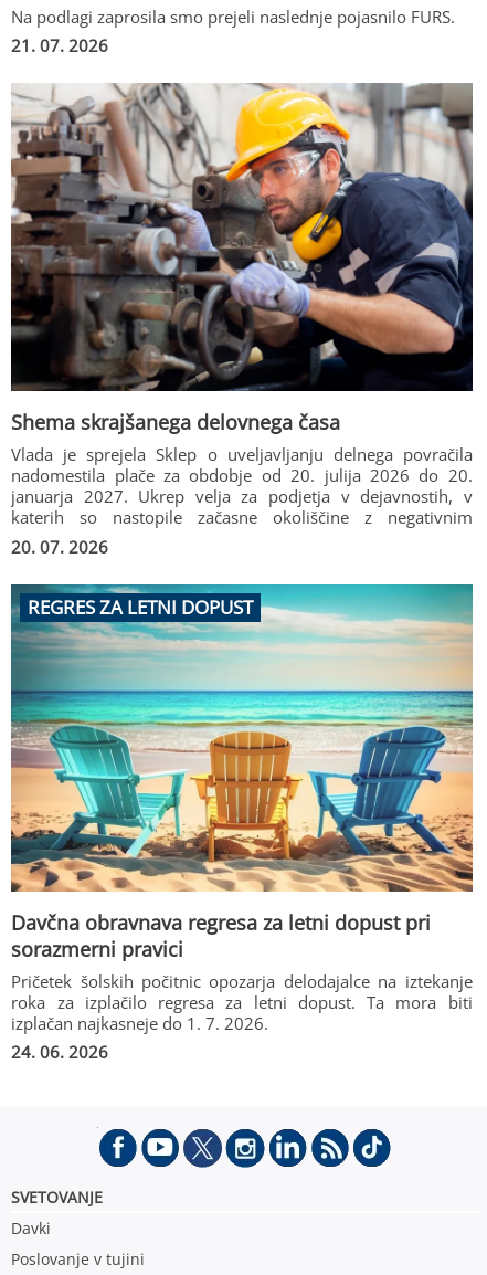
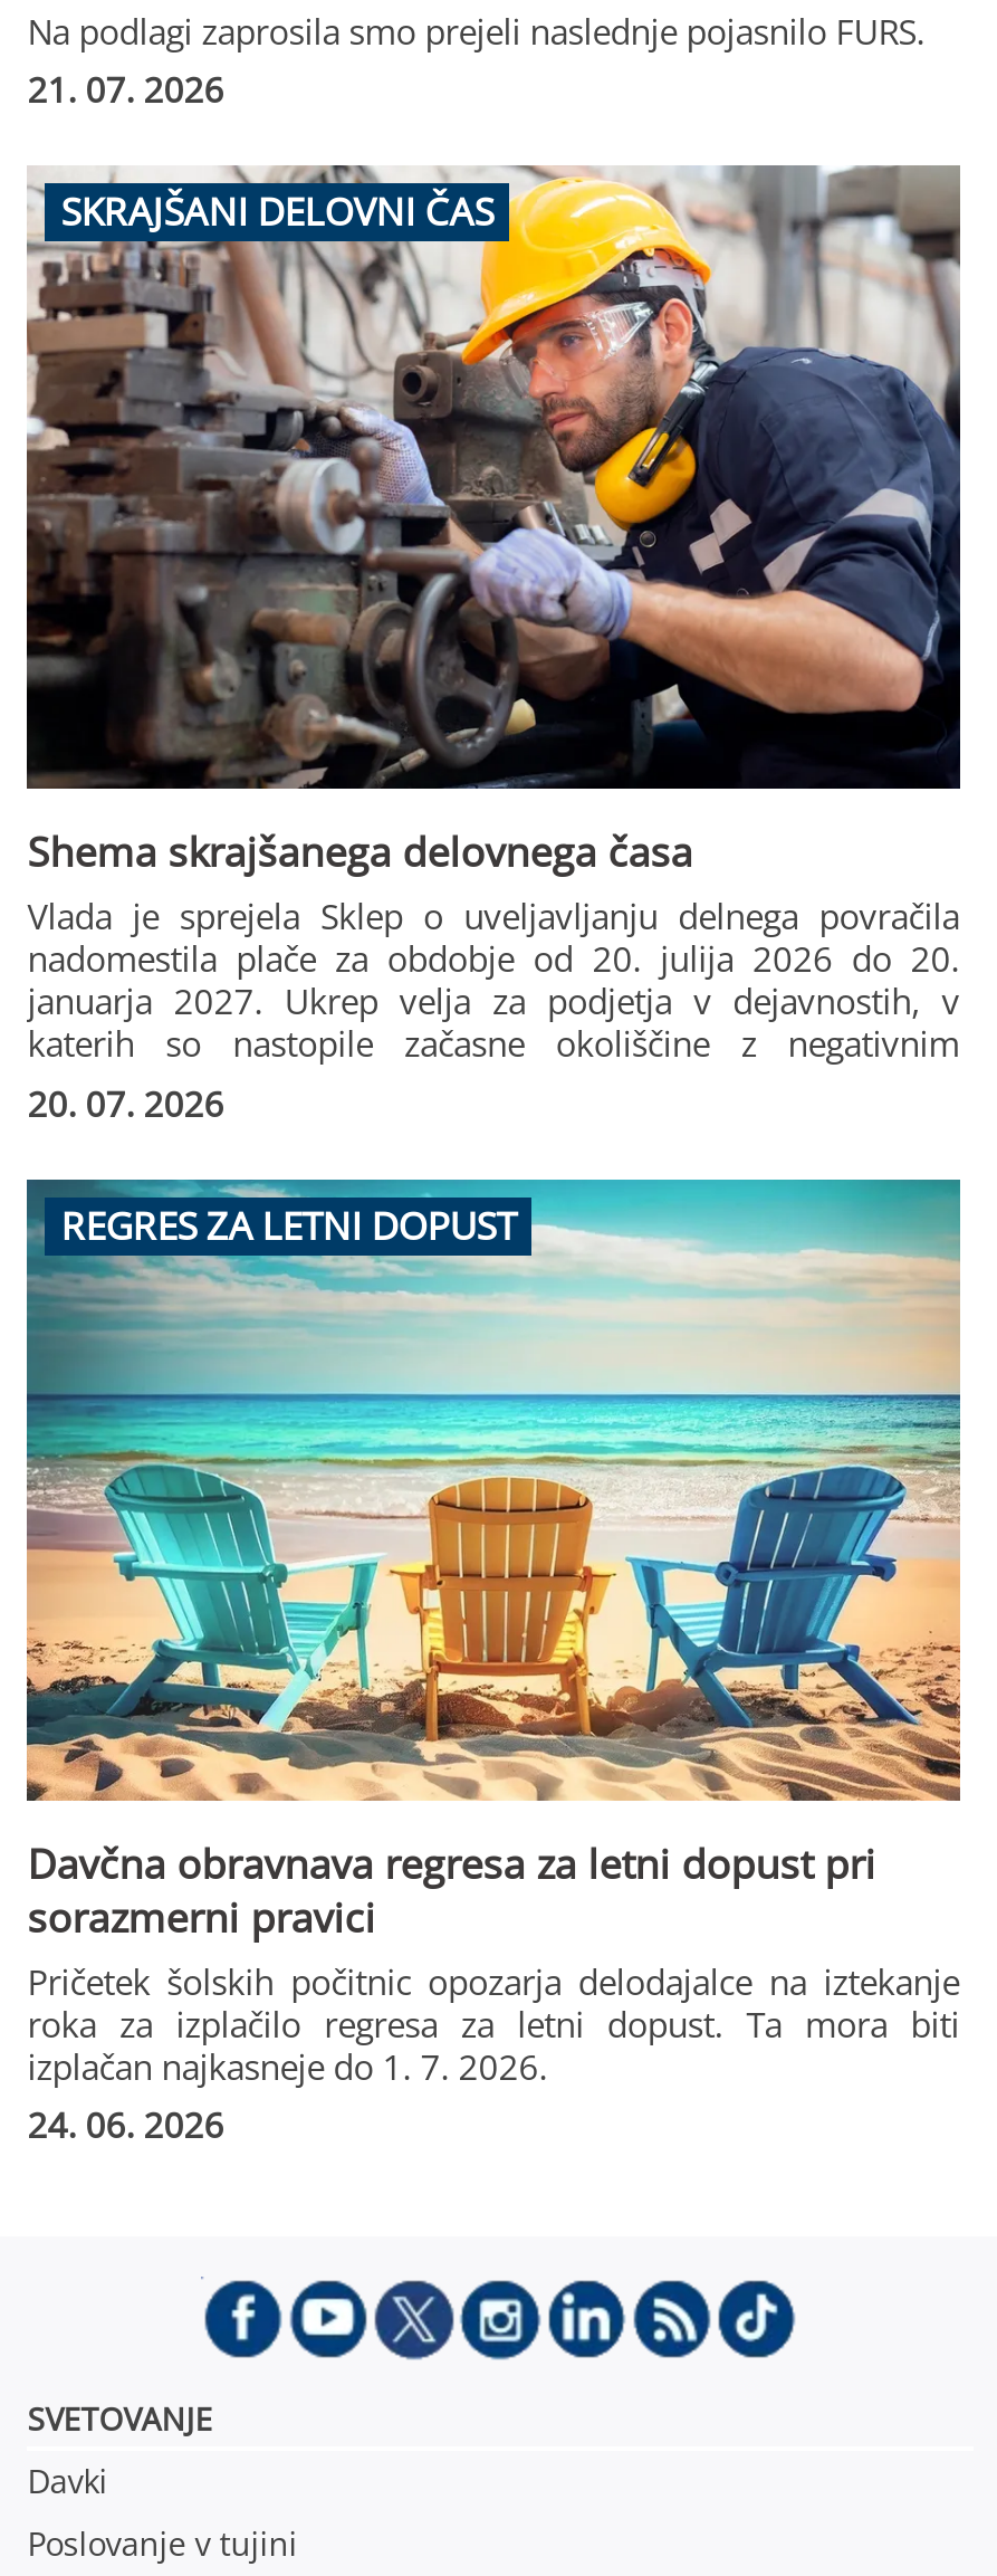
none -> [61,186,494,237] SKRAJŠANI DELOVNI ČAS

